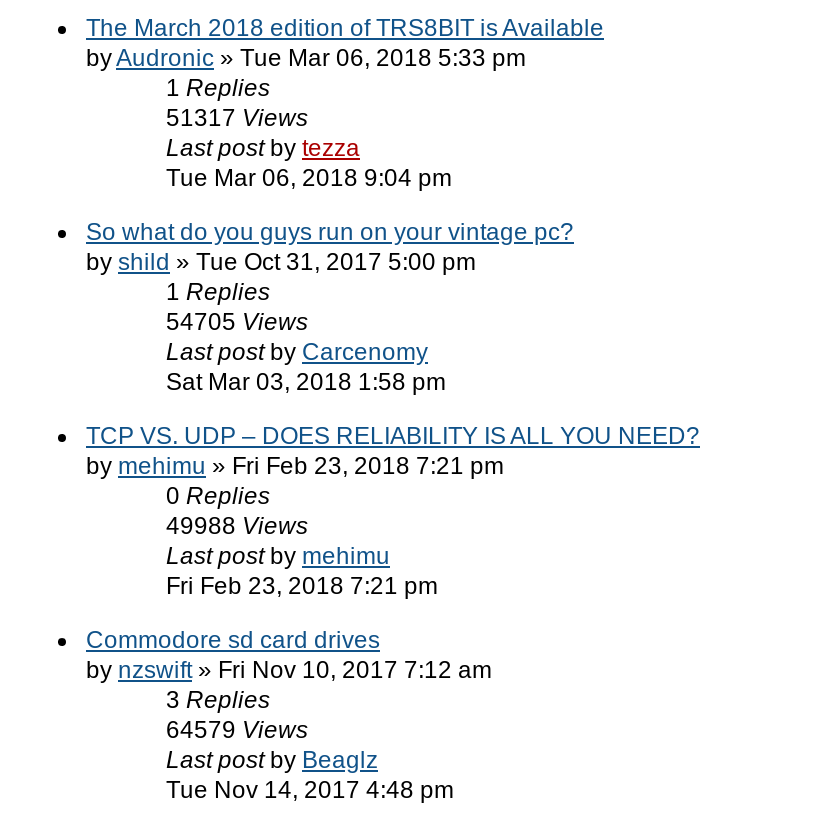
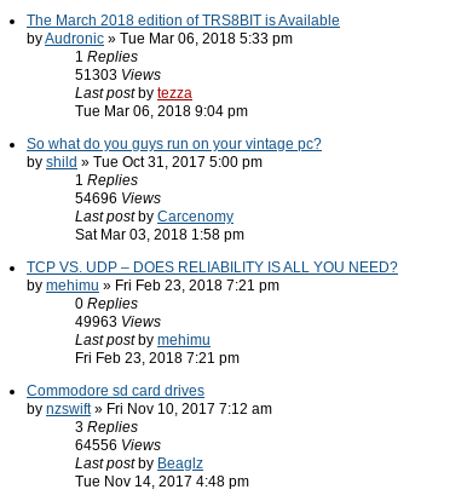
[166,104,308,132] 51317 Views -> [75,67,161,83] 51303 Views
[166,308,308,336] 54705 Views -> [75,190,161,207] 54696 Views
[166,512,308,540] 49988 Views -> [75,313,161,330] 49963 Views
[166,716,308,744] 64579 Views -> [75,437,161,454] 64556 Views

